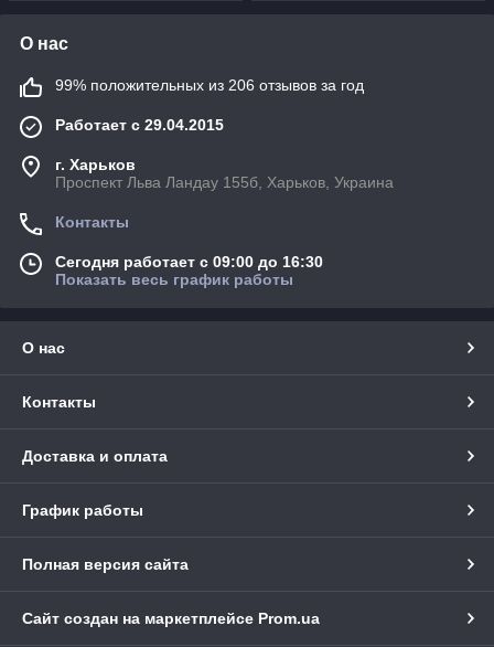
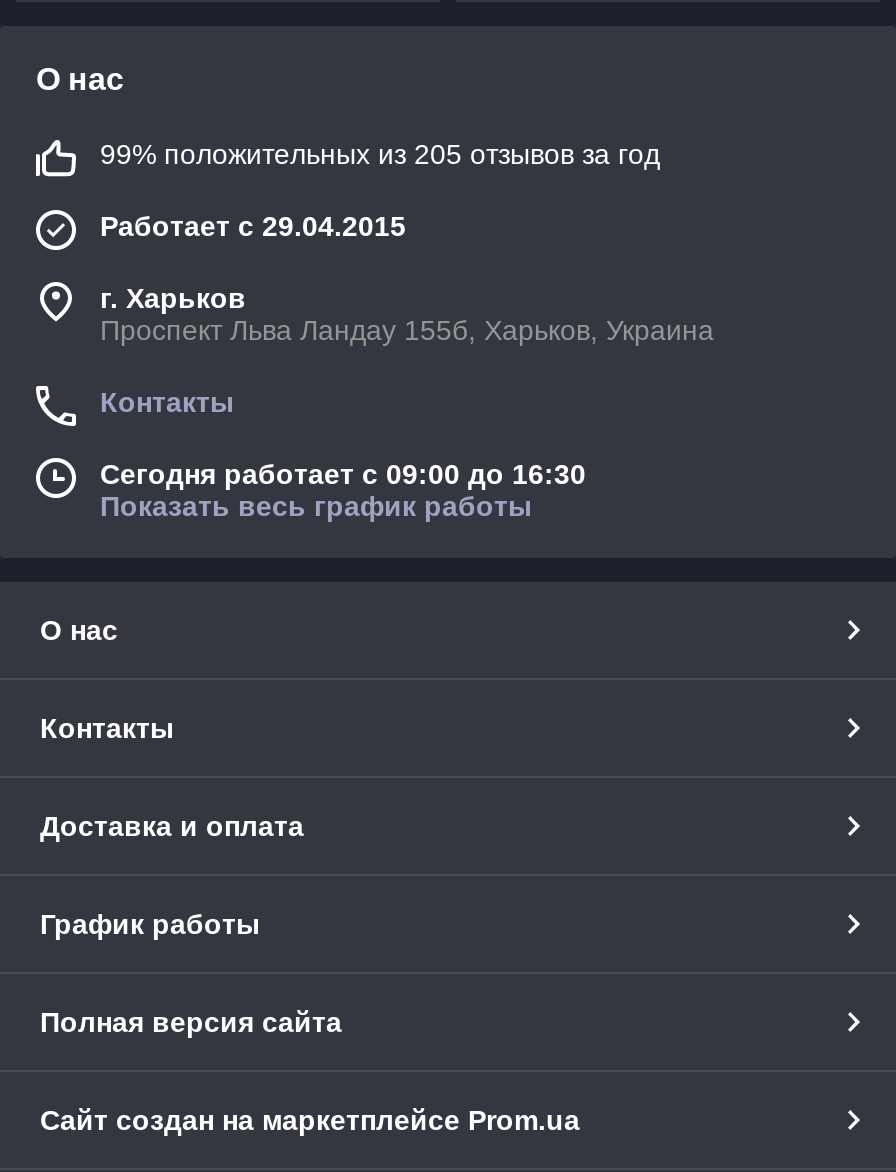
[55,77,364,94] 99% положительных из 206 отзывов за год -> [100,139,660,171] 99% положительных из 205 отзывов за год

